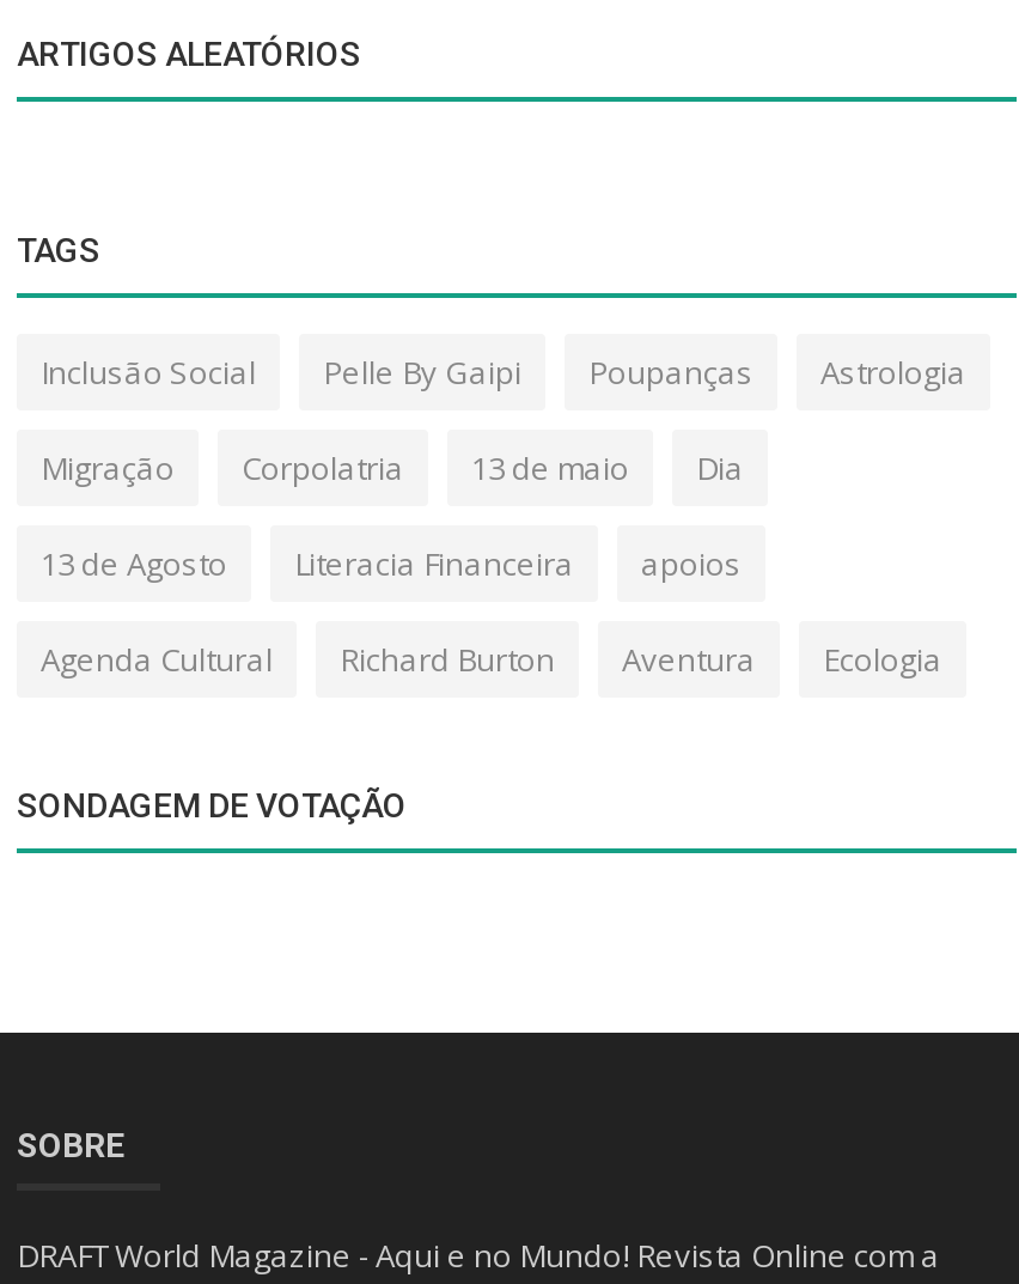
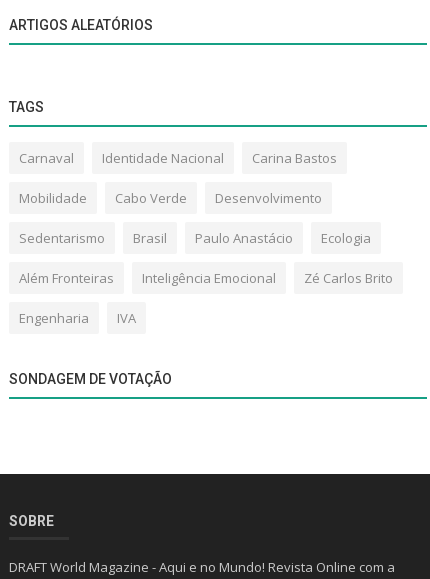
[41,351,966,681] Inclusão Social | Pelle By Gaipi | Poupanças | Astrologia | Migração | Corpolatria | 13 de maio | Dia | 13 de Agosto | Literacia Financeira | apoios | Agenda Cultural | Richard Burton | Aventura -> [19,149,337,247] Carnaval | Identidade Nacional | Carina Bastos | Mobilidade | Cabo Verde | Desenvolvimento | Sedentarismo | Brasil | Paulo Anastácio
moved [823,638,942,681] -> [321,229,371,247]: Ecologia
none -> [19,269,393,327] Além Fronteiras | Inteligência Emocional | Zé Carlos Brito | Engenharia | IVA

